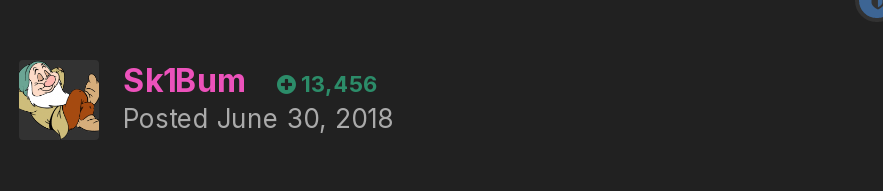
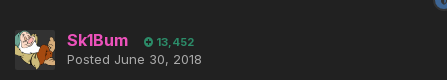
[123,61,379,101] Sk1Bum 13,456 -> [67,30,194,50] Sk1Bum 13,452

